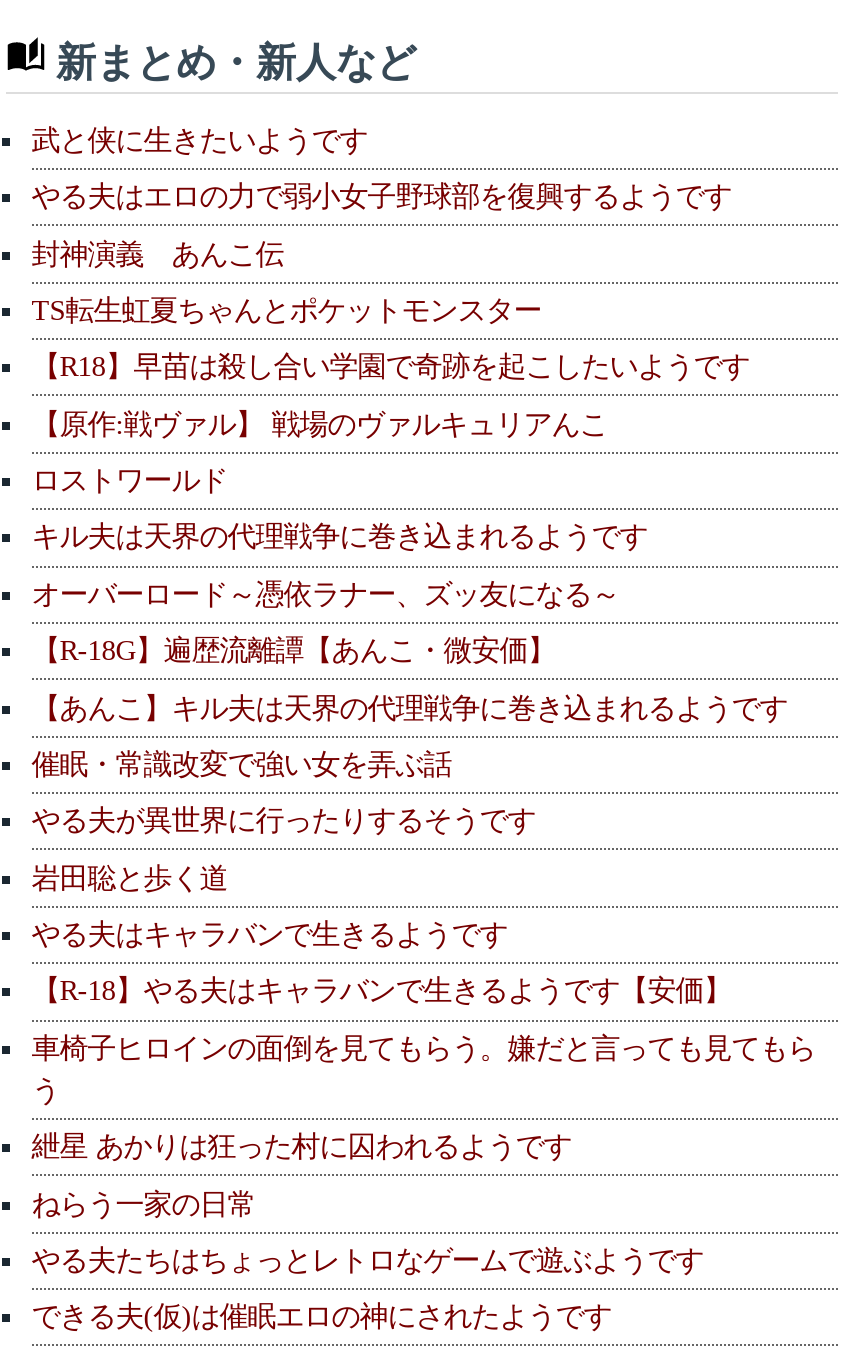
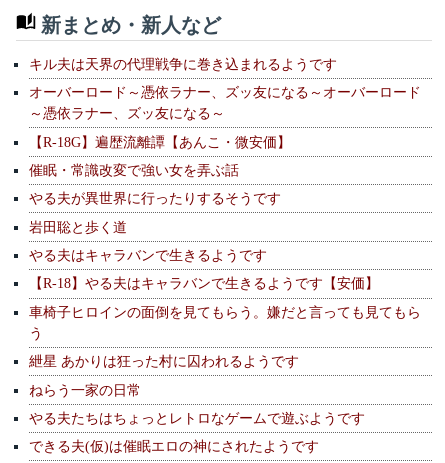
[32,124,750,496] 武と侠に生きたいようです | やる夫はエロの力で弱小女子野球部を復興するようです | 封神演義 あんこ伝 | TS転生虹夏ちゃんとポケットモンスター | 【R18】早苗は殺し合い学園で奇跡を起こしたいようです | 【原作:戦ヴァル】 戦場のヴァルキュリアんこ | ロストワールド -> none
[32,578,620,610] オーバーロード～憑依ラナー、ズッ友になる～ -> [29,84,421,121] オーバーロード～憑依ラナー、ズッ友になる～オーバーロード | ～憑依ラナー、ズッ友になる～
[32,691,788,723] 【あんこ】キル夫は天界の代理戦争に巻き込まれるようです -> none

